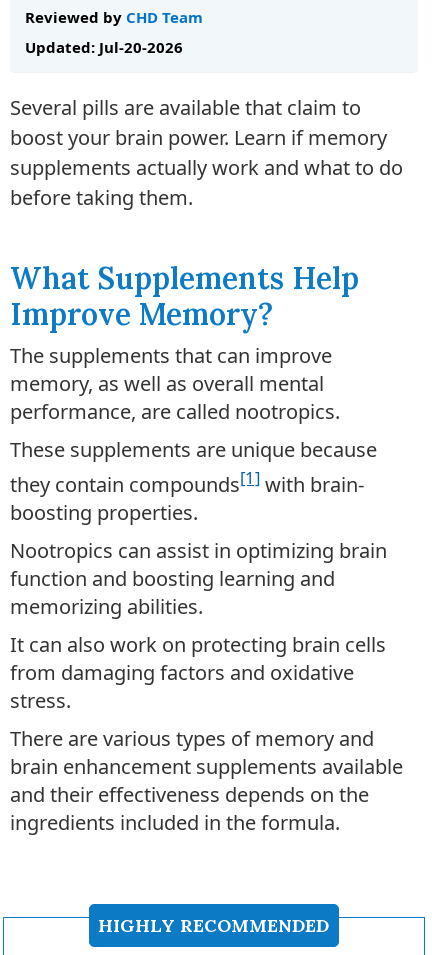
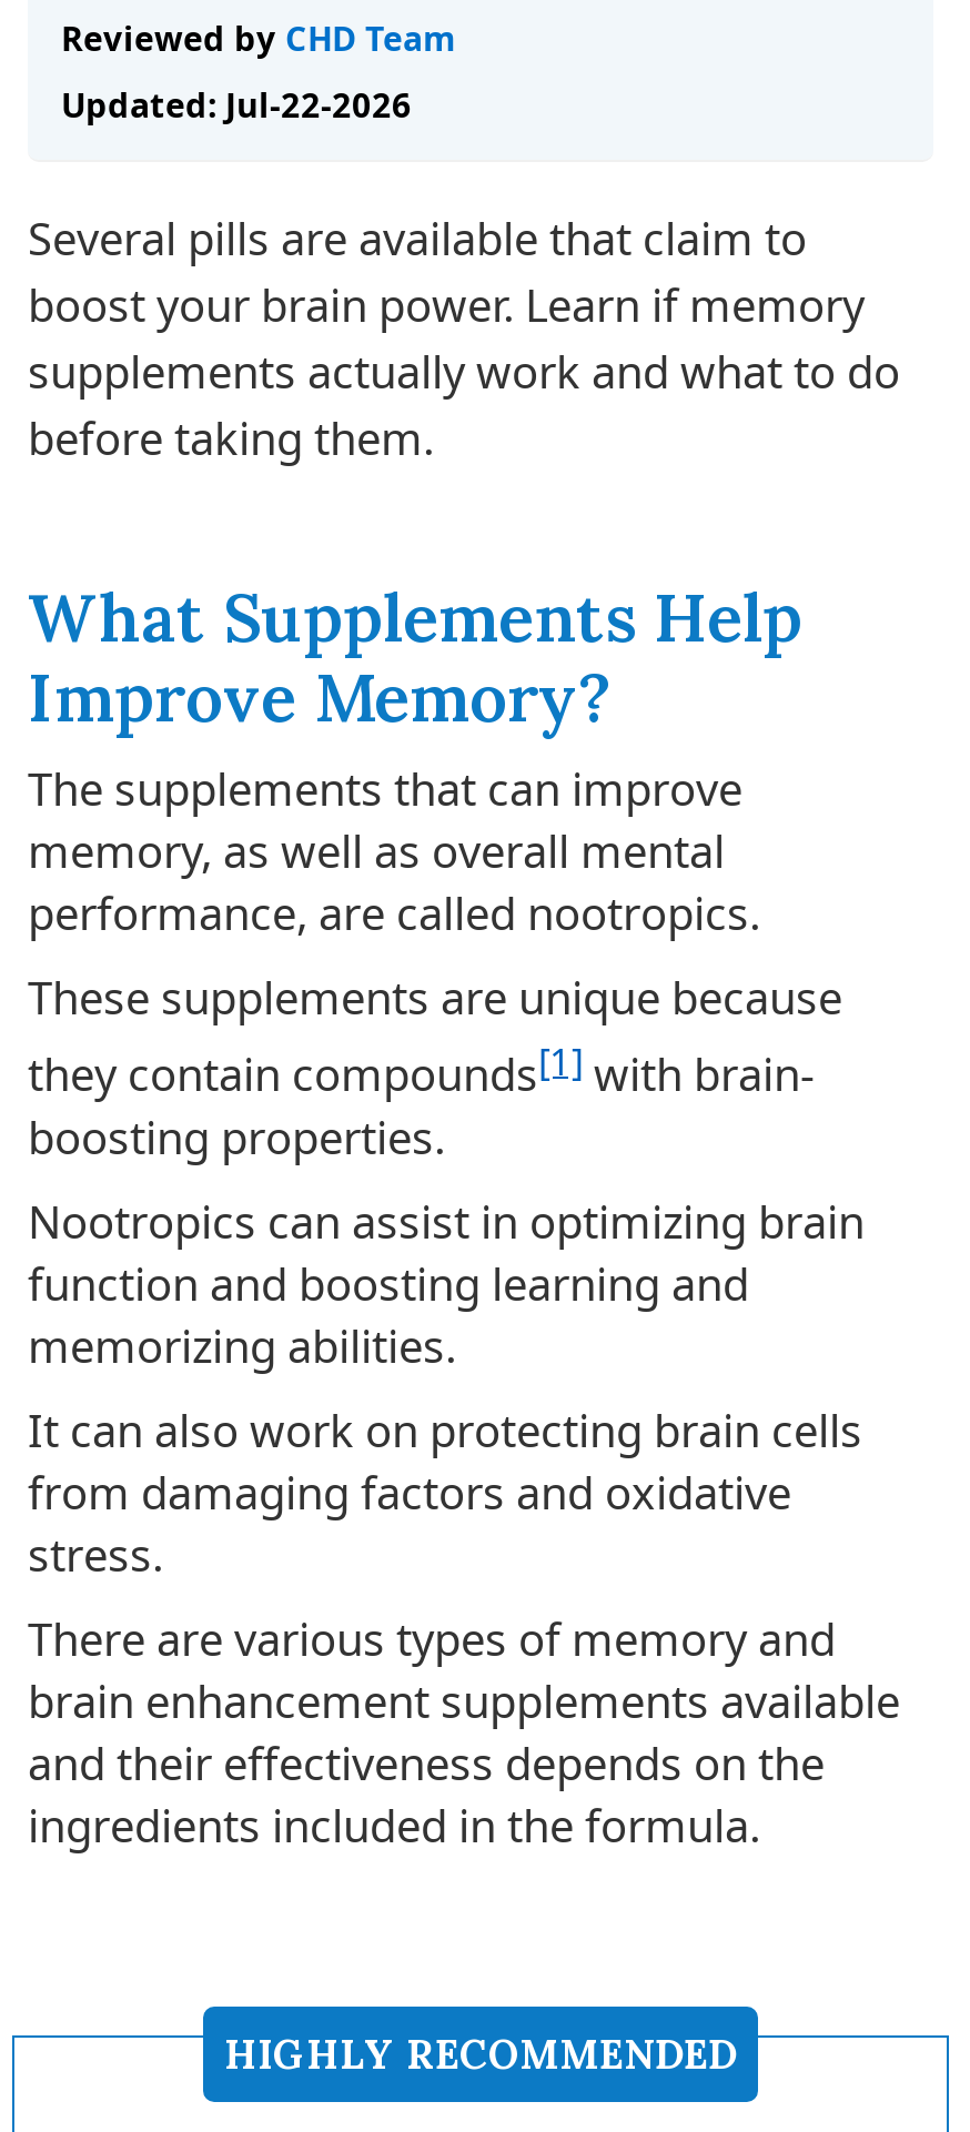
[25,37,183,57] Updated: Jul-20-2026 -> [61,82,412,127] Updated: Jul-22-2026

